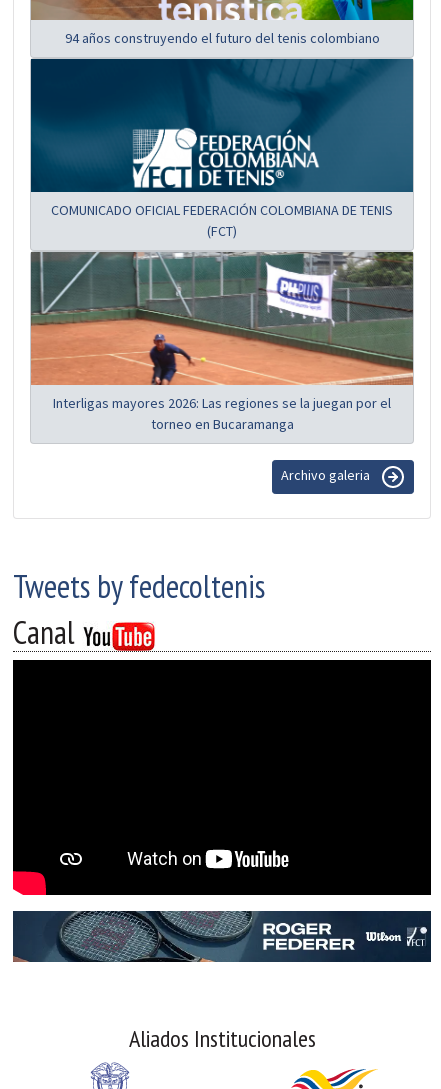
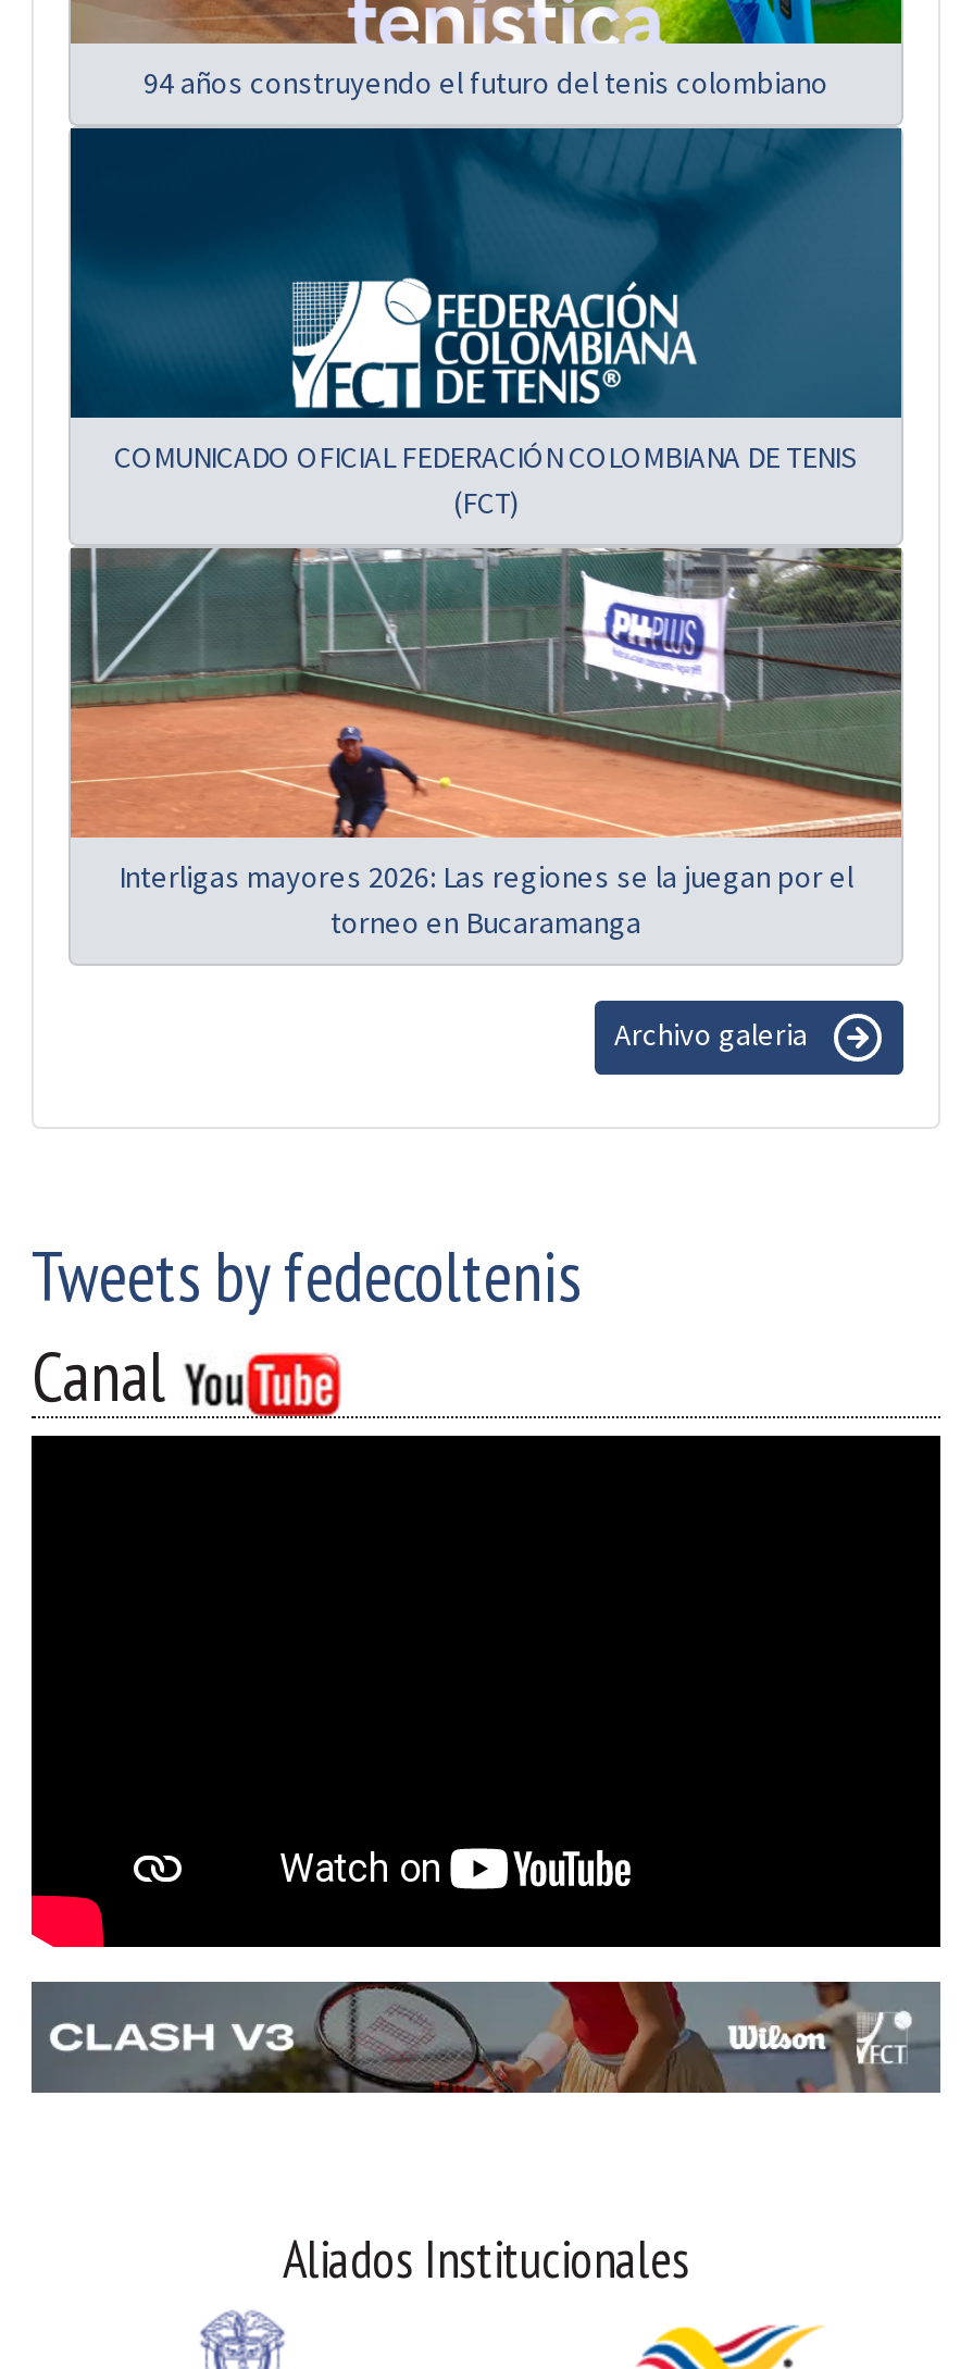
[13,910,431,963] [image] -> [32,1980,940,2095] [image]

